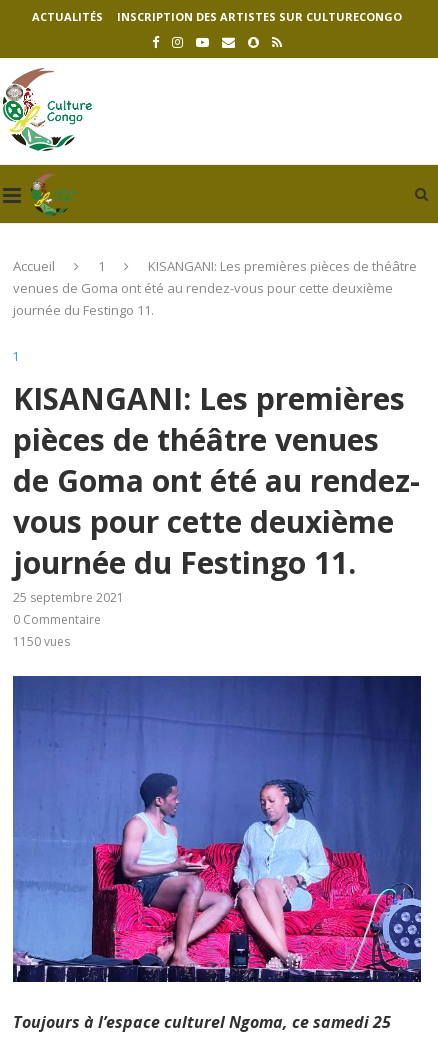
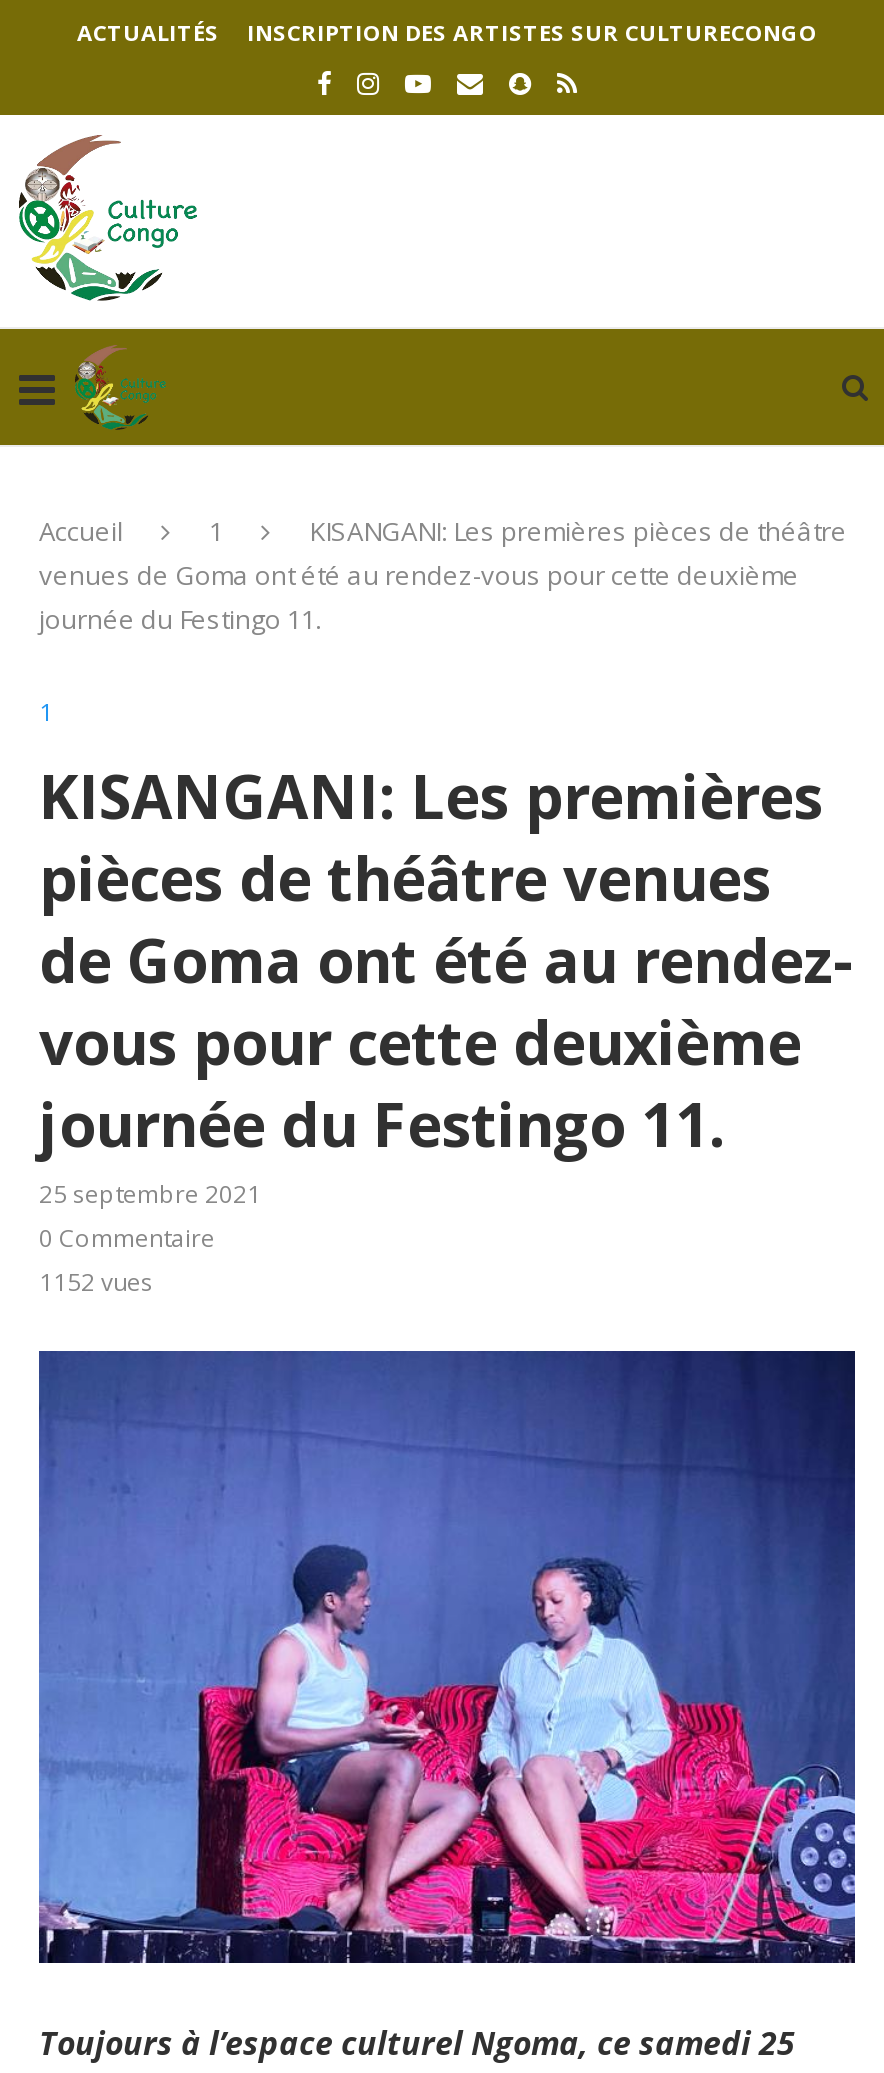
[13,633,70,650] 1150 vues -> [39,1265,153,1299] 1152 vues

